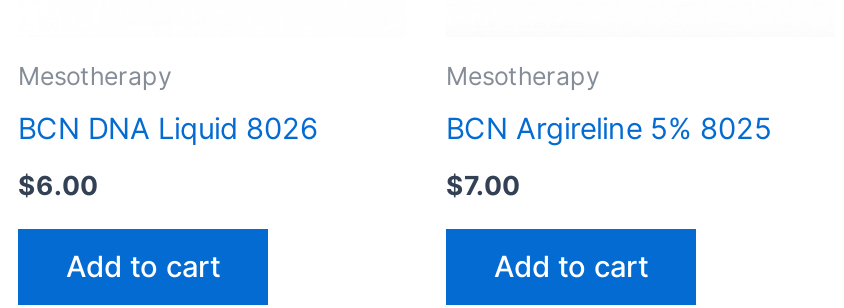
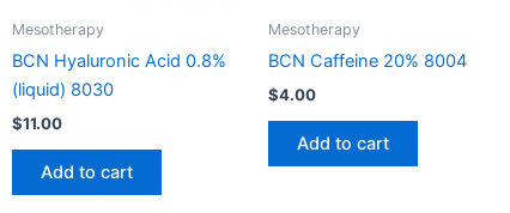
[18,112,318,148] BCN DNA Liquid 8026 -> [12,51,226,101] BCN Hyaluronic Acid 0.8% | (liquid) 8030
[446,112,772,148] BCN Argireline 5% 8025 -> [268,51,467,72] BCN Caffeine 20% 8004
[18,168,98,200] $6.00 -> [12,113,62,132] $11.00
[446,168,520,200] $7.00 -> [268,84,316,104] $4.00

